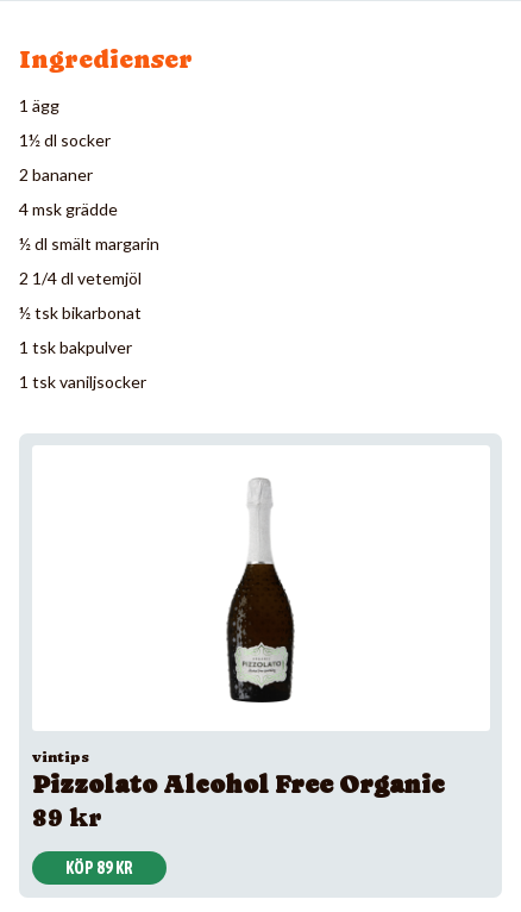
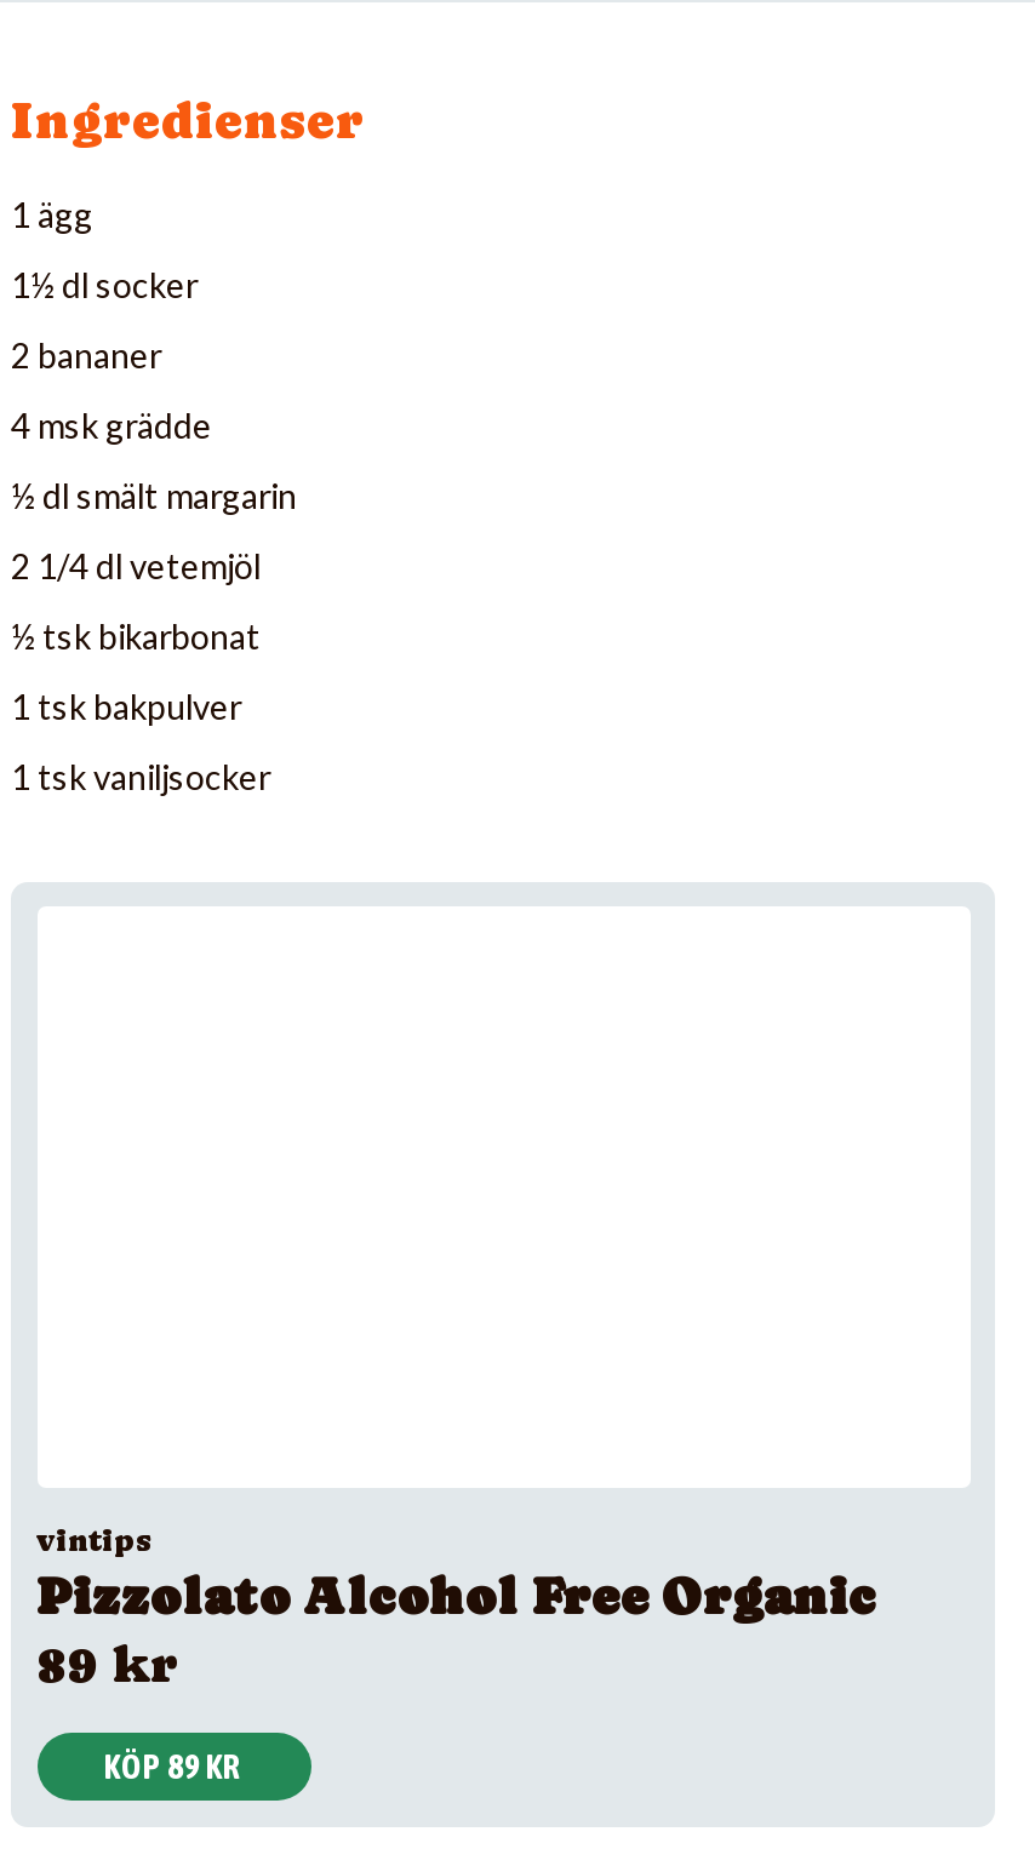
[226,477,295,704] [image] -> none

